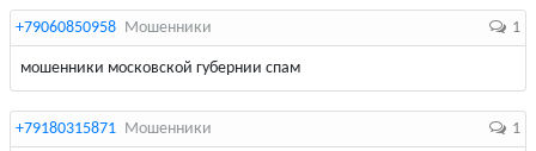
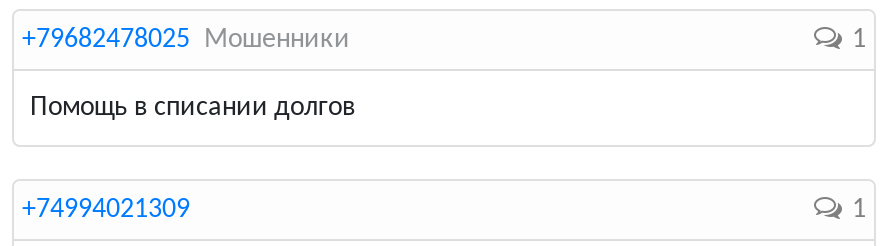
[16,19,212,37] +79060850958 Мошенники -> [22,25,350,55] +79682478025 Мошенники
[20,59,300,77] мошенники московской губернии спам -> [30,93,356,123] Помощь в списании долгов
[16,120,212,138] +79180315871 Мошенники -> [22,195,190,225] +74994021309

